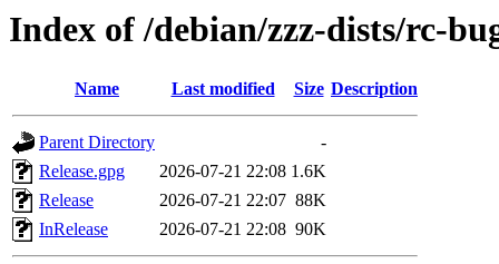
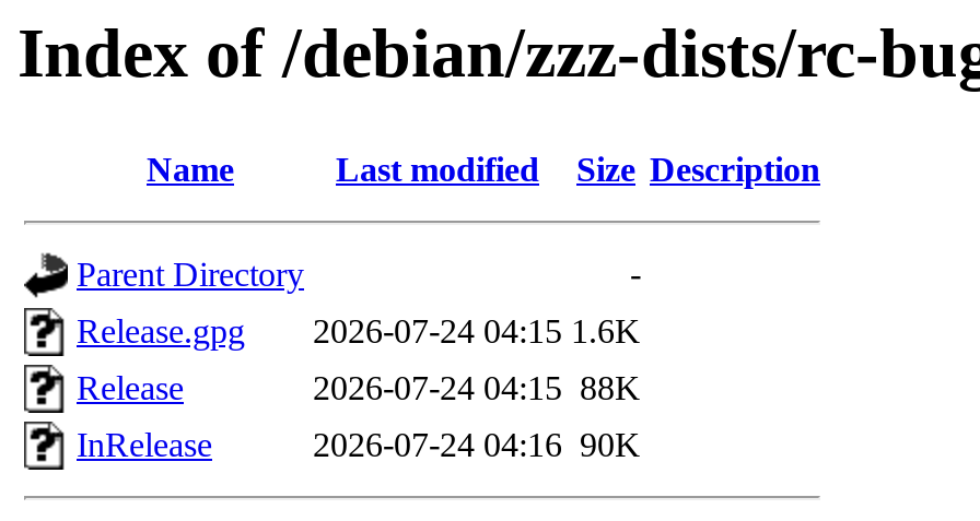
[39,162,326,181] Release.gpg 2026-07-21 22:08 1.6K -> [77,313,641,350] Release.gpg 2026-07-24 04:15 1.6K
[159,191,326,210] 2026-07-21 22:07 88K -> [313,370,641,407] 2026-07-24 04:15 88K
[159,220,326,239] 2026-07-21 22:08 90K -> [313,427,641,464] 2026-07-24 04:16 90K

